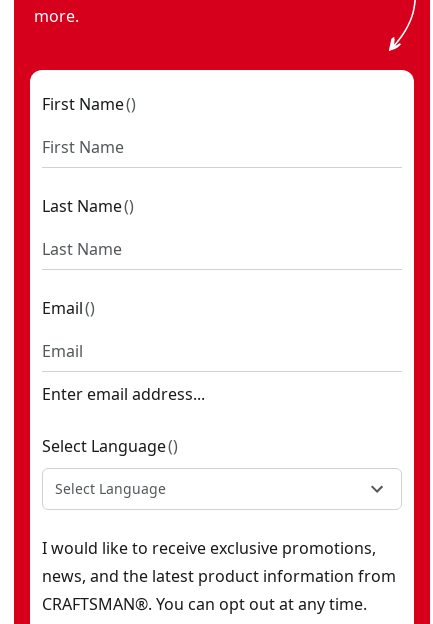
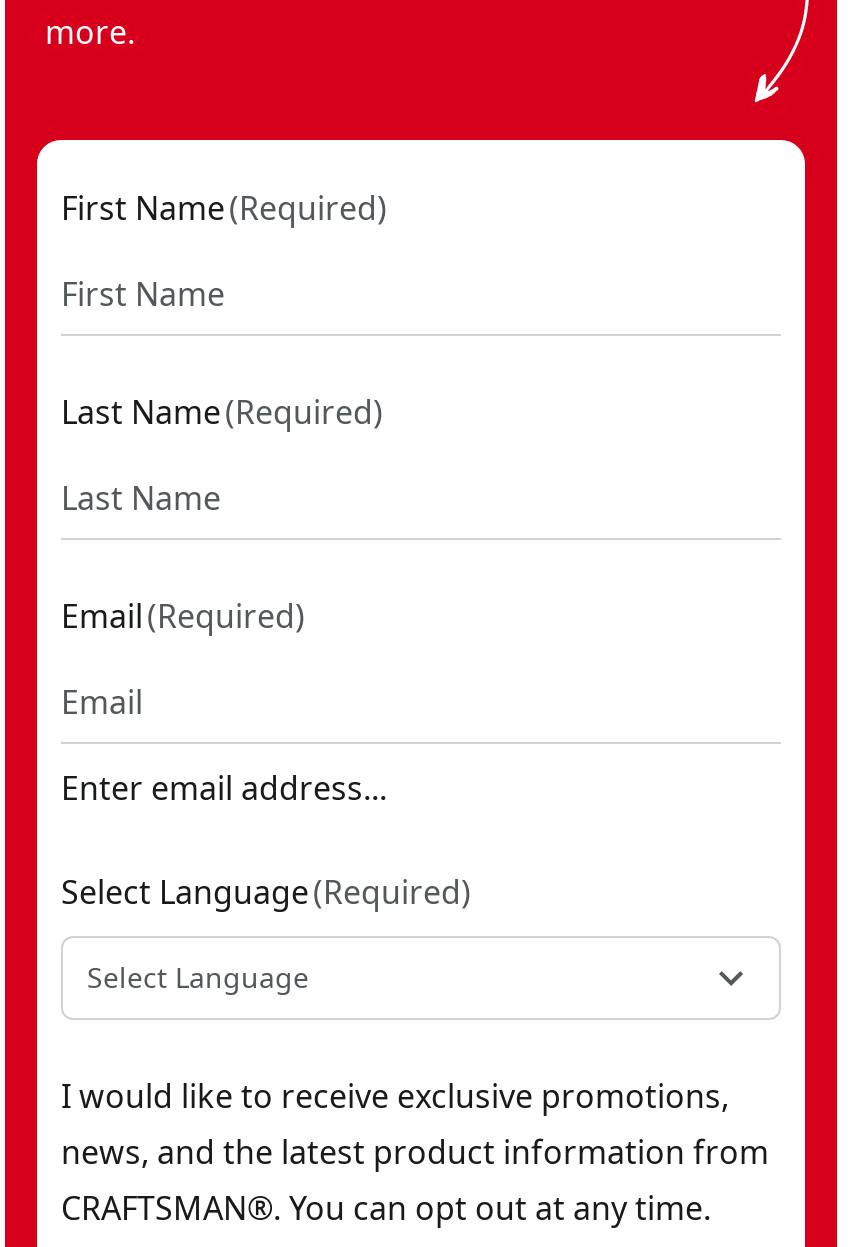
[42,93,136,115] First Name () -> [61,186,387,230] First Name (Required)
[42,195,134,217] Last Name () -> [61,390,383,434] Last Name (Required)
[42,297,95,319] Email () -> [61,594,305,638] Email (Required)
[42,435,178,457] Select Language () -> [61,870,471,914] Select Language (Required)

